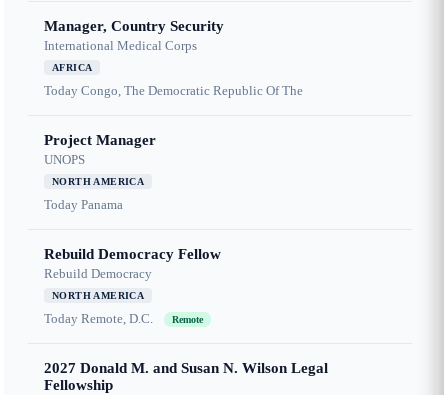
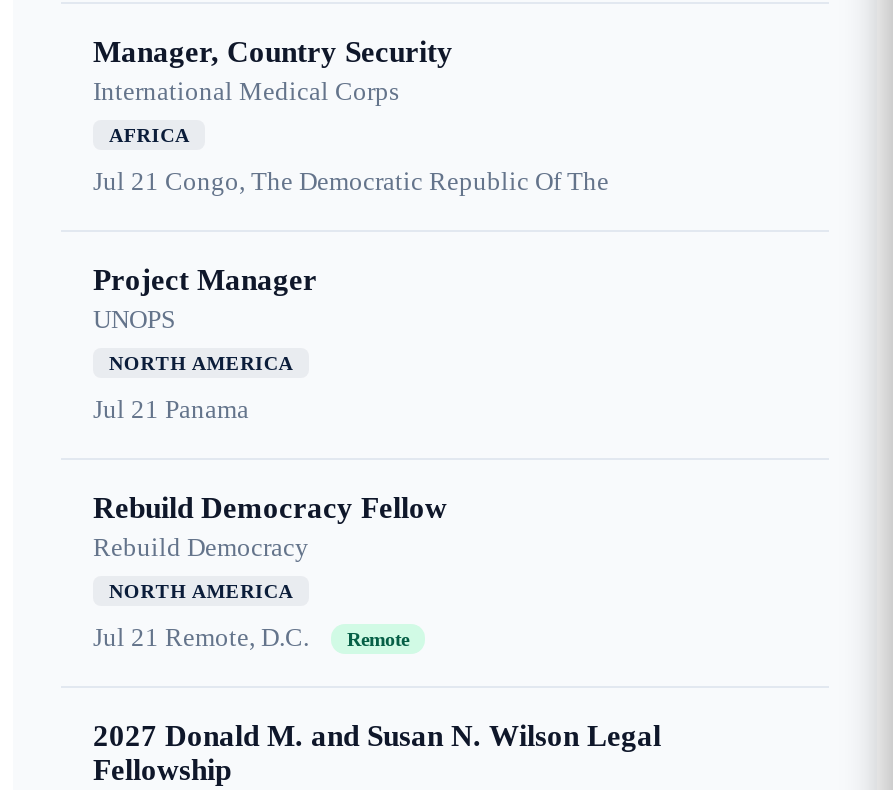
[44,83,303,98] Today Congo, The Democratic Republic Of The -> [93,166,609,196] Jul 21 Congo, The Democratic Republic Of The
[44,197,123,212] Today Panama -> [93,394,249,424] Jul 21 Panama
[44,311,153,326] Today Remote, D.C. -> [93,622,309,652] Jul 21 Remote, D.C.

